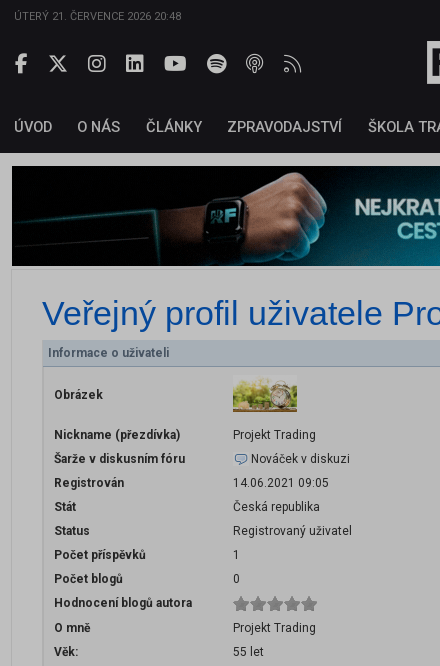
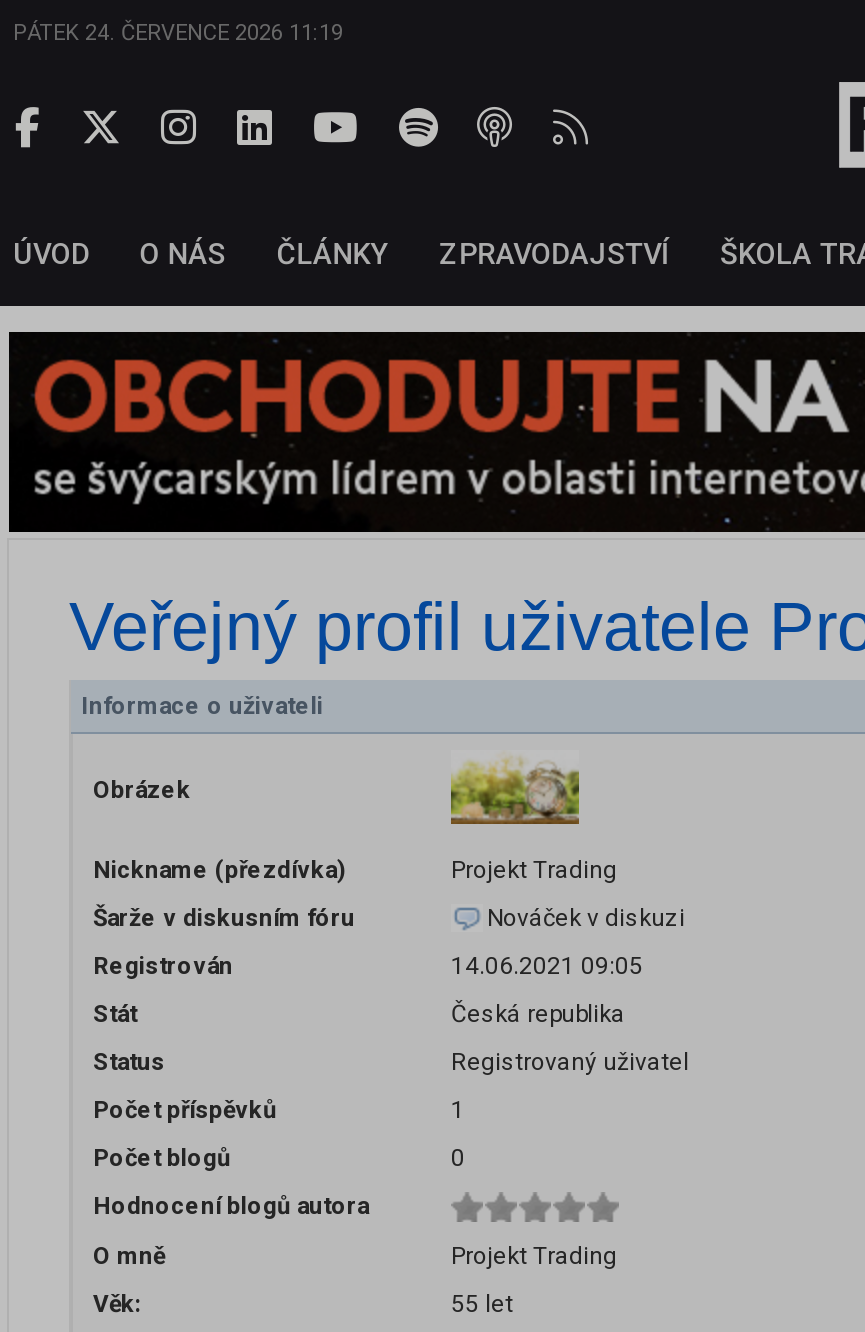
[14,10,181,23] ÚTERÝ 21. ČERVENCE 2026 20:48 -> [13,20,343,46] PÁTEK 24. ČERVENCE 2026 11:19
[22,171,437,267] [image] -> [31,334,859,534] [image]

